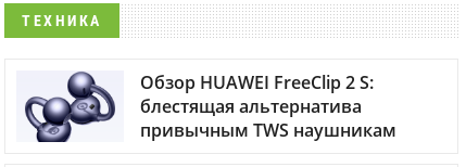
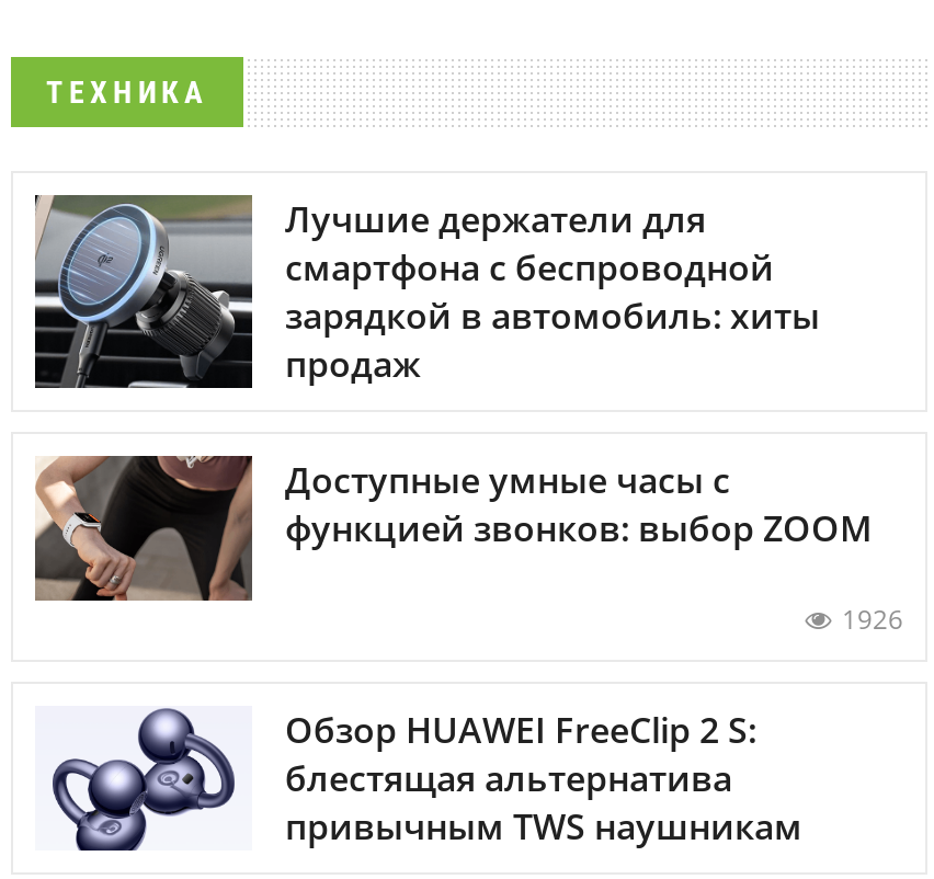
none -> [33,193,903,638] [image] | Лучшие держатели для | смартфона с беспроводной | зарядкой в автомобиль: хиты | продаж | Доступные умные часы с | функцией звонков: выбор ZOOM | 1926
none -> [33,454,254,603] [image]

